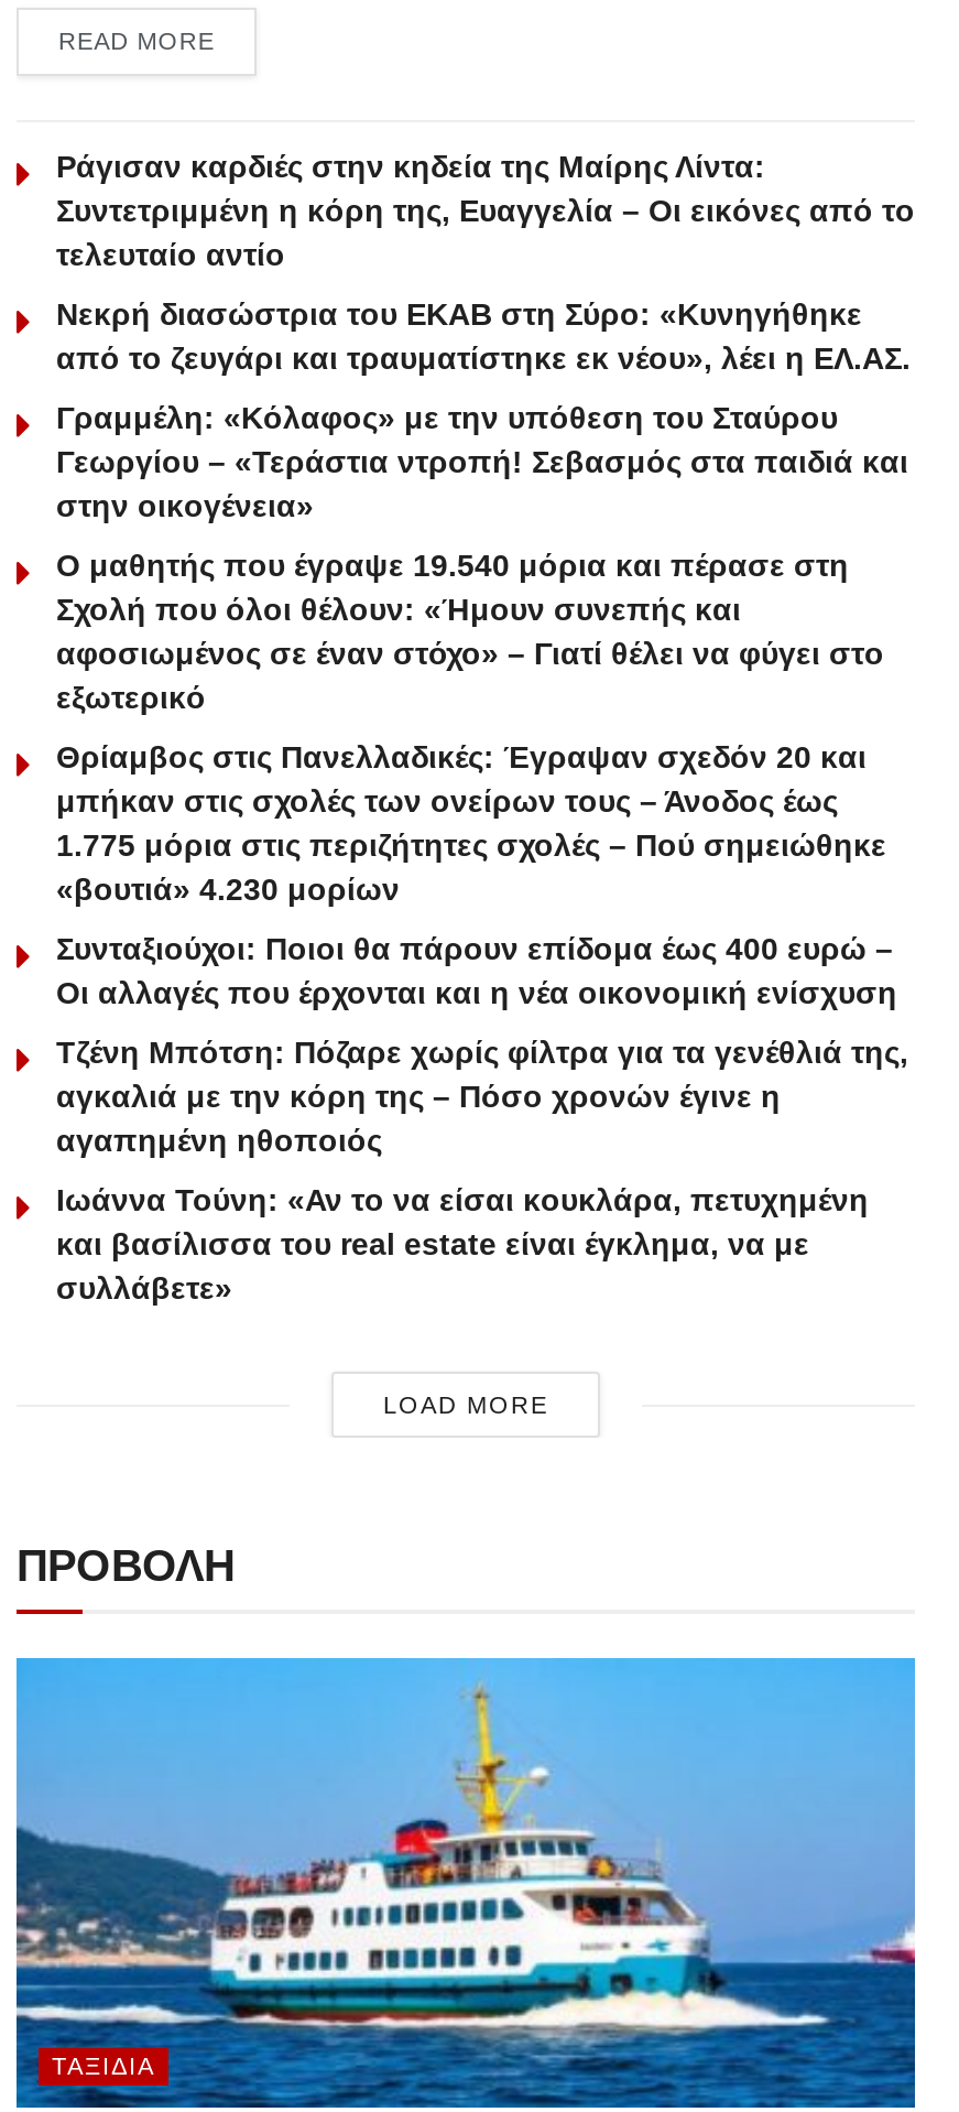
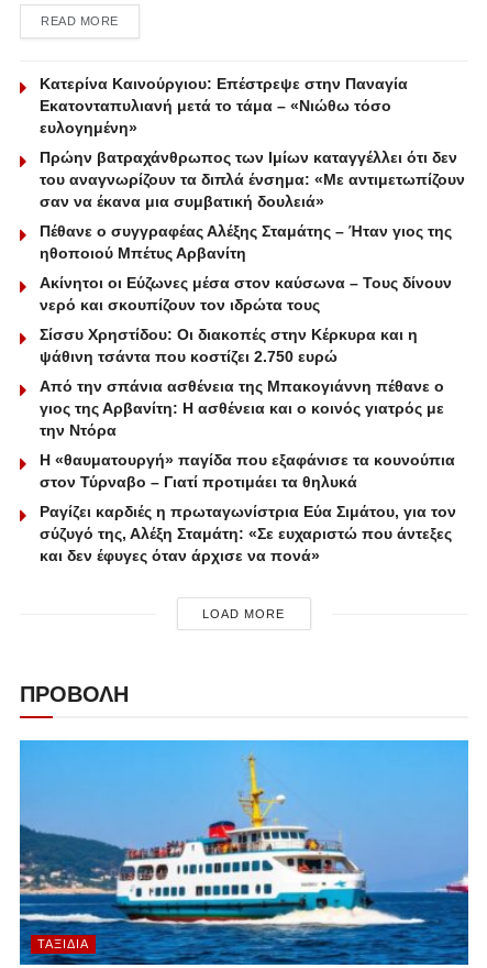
[56,149,915,273] Ράγισαν καρδιές στην κηδεία της Μαίρης Λίντα: | Συντετριμμένη η κόρη της, Ευαγγελία – Οι εικόνες από το | τελευταίο αντίο -> [40,75,408,137] Κατερίνα Καινούργιου: Επέστρεψε στην Παναγία | Εκατονταπυλιανή μετά το τάμα – «Νιώθω τόσο | ευλογημένη»
[56,297,911,376] Νεκρή διασώστρια του ΕΚΑΒ στη Σύρο: «Κυνηγήθηκε | από το ζευγάρι και τραυματίστηκε εκ νέου», λέει η ΕΛ.ΑΣ. -> [40,149,465,210] Πρώην βατραχάνθρωπος των Ιμίων καταγγέλλει ότι δεν | του αναγνωρίζουν τα διπλά ένσημα: «Με αντιμετωπίζουν | σαν να έκανα μια συμβατική δουλειά»
[56,401,908,524] Γραμμέλη: «Κόλαφος» με την υπόθεση του Σταύρου | Γεωργίου – «Τεράστια ντροπή! Σεβασμός στα παιδιά και | στην οικογένεια» -> [40,223,452,262] Πέθανε ο συγγραφέας Αλέξης Σταμάτης – Ήταν γιος της | ηθοποιού Μπέτυς Αρβανίτη
[56,548,884,716] Ο μαθητής που έγραψε 19.540 μόρια και πέρασε στη | Σχολή που όλοι θέλουν: «Ήμουν συνεπής και | αφοσιωμένος σε έναν στόχο» – Γιατί θέλει να φύγει στο | εξωτερικό -> [40,274,452,314] Ακίνητοι οι Εύζωνες μέσα στον καύσωνα – Τους δίνουν | νερό και σκουπίζουν τον ιδρώτα τους
[56,740,886,907] Θρίαμβος στις Πανελλαδικές: Έγραψαν σχεδόν 20 και | μπήκαν στις σχολές των ονείρων τους – Άνοδος έως | 1.775 μόρια στις περιζήτητες σχολές – Πού σημειώθηκε | «βουτιά» 4.230 μορίων -> [40,326,418,366] Σίσσυ Χρηστίδου: Οι διακοπές στην Κέρκυρα και η | ψάθινη τσάντα που κοστίζει 2.750 ευρώ
[56,932,897,1011] Συνταξιούχοι: Ποιοι θα πάρουν επίδομα έως 400 ευρώ – | Οι αλλαγές που έρχονται και η νέα οικονομική ενίσχυση -> [40,378,444,439] Από την σπάνια ασθένεια της Μπακογιάννη πέθανε ο | γιος της Αρβανίτη: Η ασθένεια και ο κοινός γιατρός με | την Ντόρα
[56,1035,908,1159] Τζένη Μπότση: Πόζαρε χωρίς φίλτρα για τα γενέθλιά της, | αγκαλιά με την κόρη της – Πόσο χρονών έγινε η | αγαπημένη ηθοποιός -> [40,451,455,491] Η «θαυματουργή» παγίδα που εξαφάνισε τα κουνούπια | στον Τύρναβο – Γιατί προτιμάει τα θηλυκά
[56,1183,869,1306] Ιωάννα Τούνη: «Αν το να είσαι κουκλάρα, πετυχημένη | και βασίλισσα του real estate είναι έγκλημα, να με | συλλάβετε» -> [40,503,456,565] Ραγίζει καρδιές η πρωταγωνίστρια Εύα Σιμάτου, για τον | σύζυγό της, Αλέξη Σταμάτη: «Σε ευχαριστώ που άντεξες | και δεν έφυγες όταν άρχισε να πονά»

